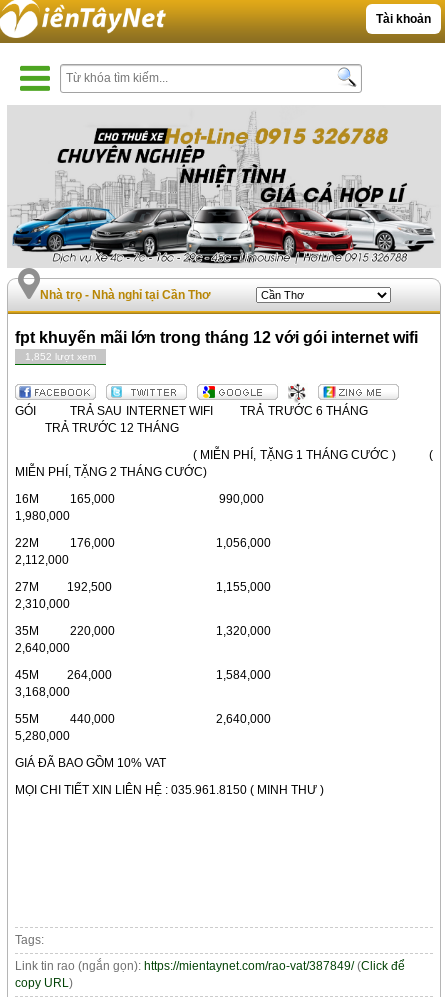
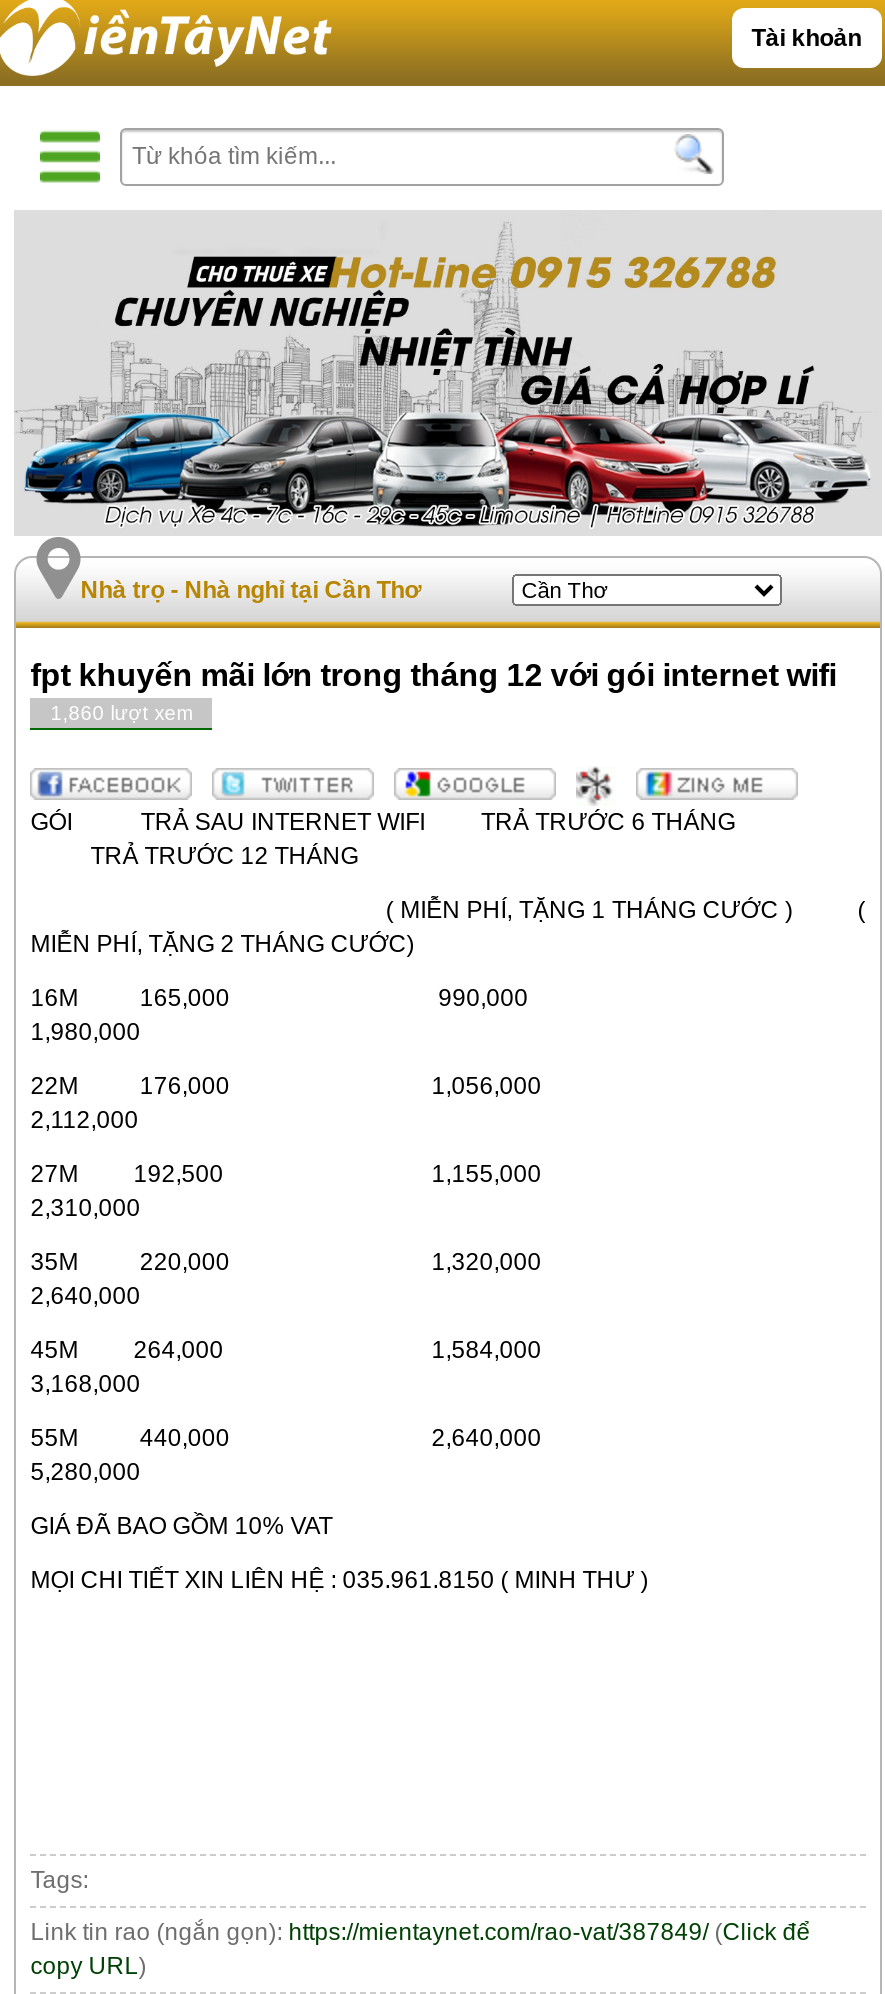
[25,351,96,362] 1,852 lượt xem -> [50,703,192,725] 1,860 lượt xem

